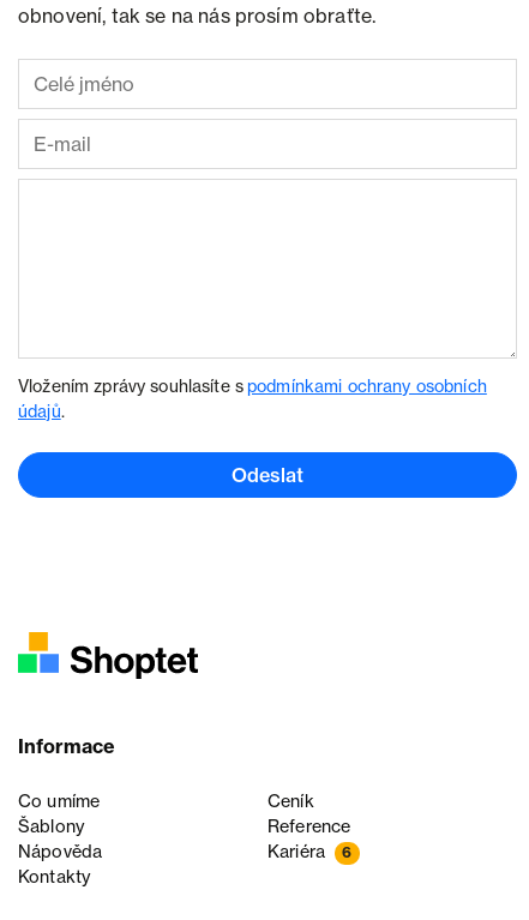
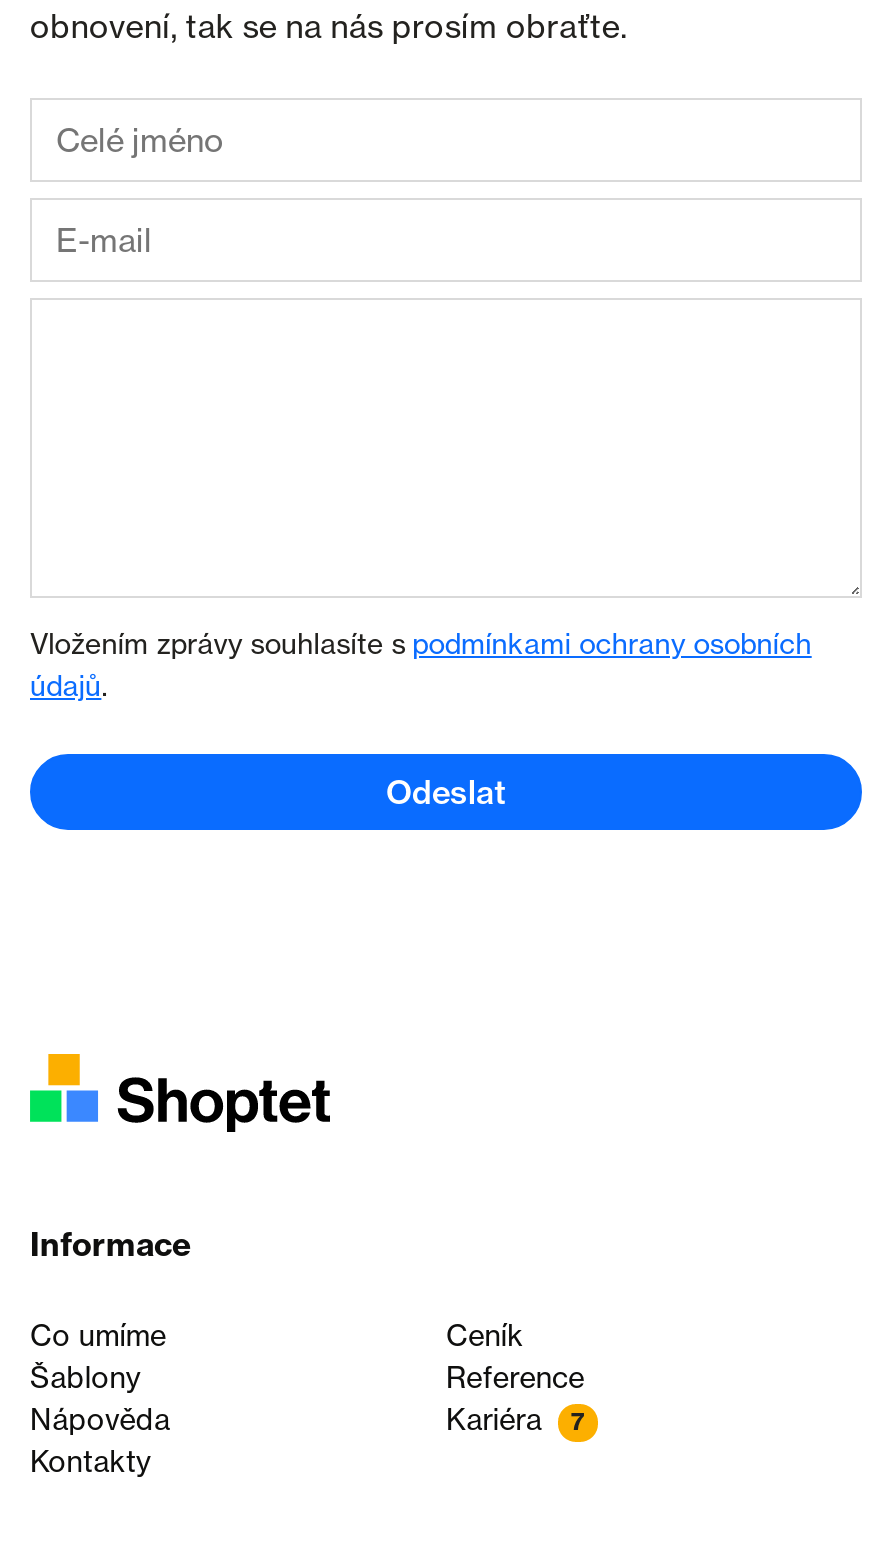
[267,841,352,863] Kariéra 6 -> [446,1402,585,1438] Kariéra 7

